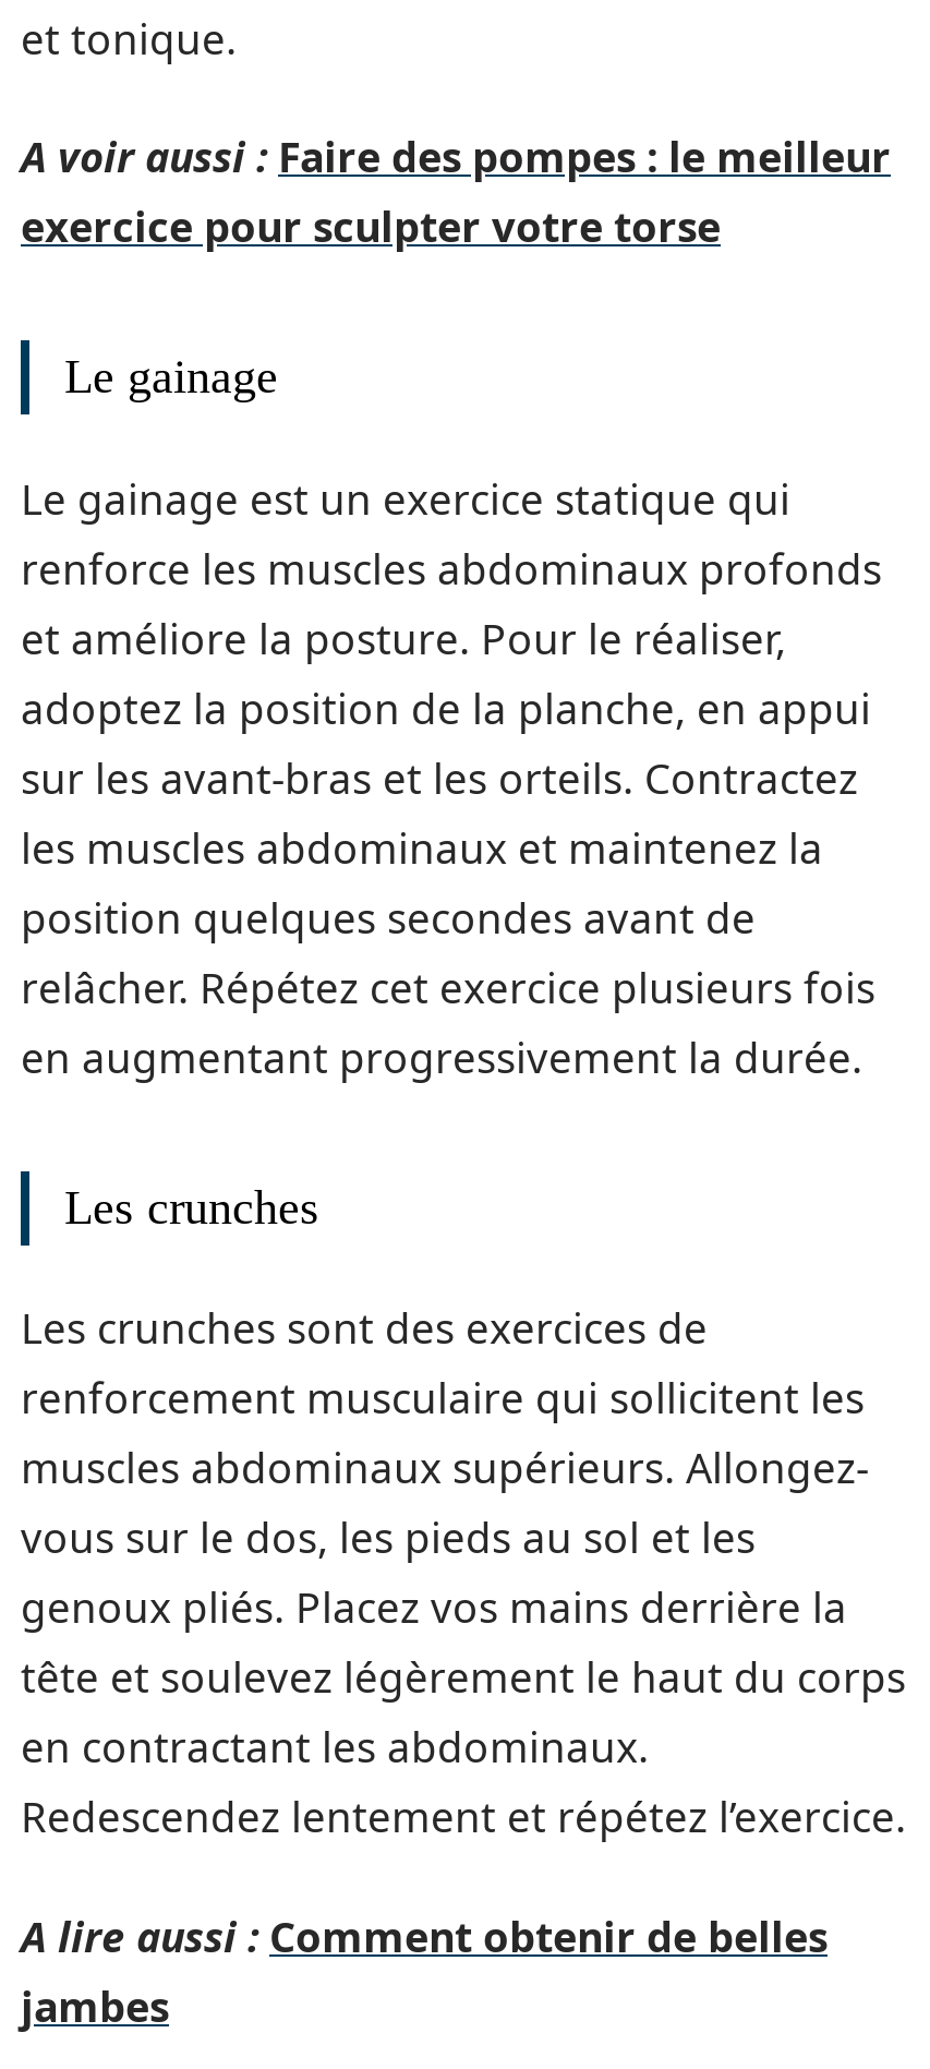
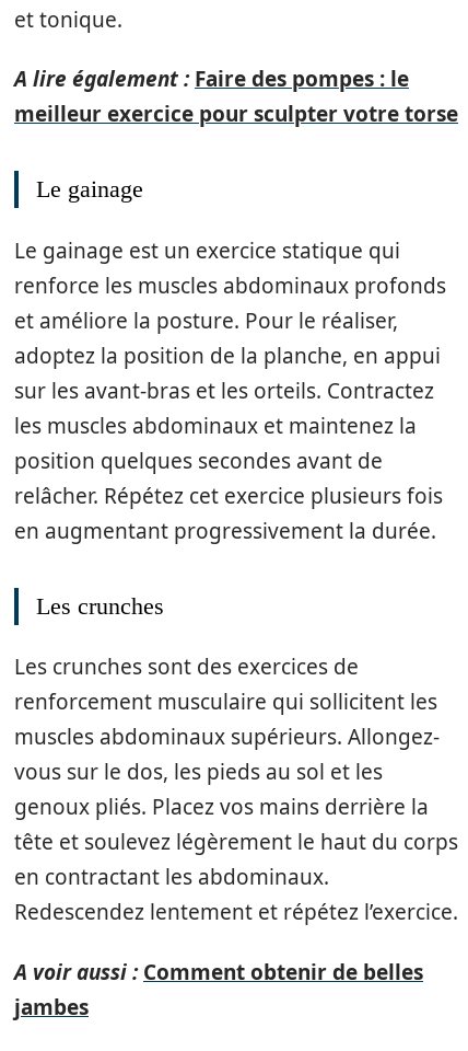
[21,129,891,255] A voir aussi : Faire des pompes : le meilleur | exercice pour sculpter votre torse -> [14,65,458,128] A lire également : Faire des pompes : le | meilleur exercice pour sculpter votre torse
[21,1908,828,1964] A lire aussi : Comment obtenir de belles -> [14,957,423,986] A voir aussi : Comment obtenir de belles

